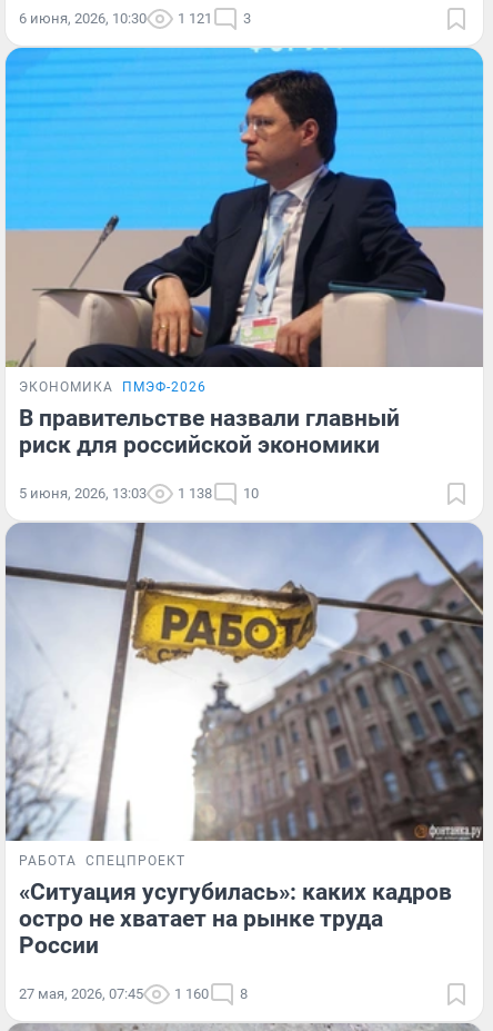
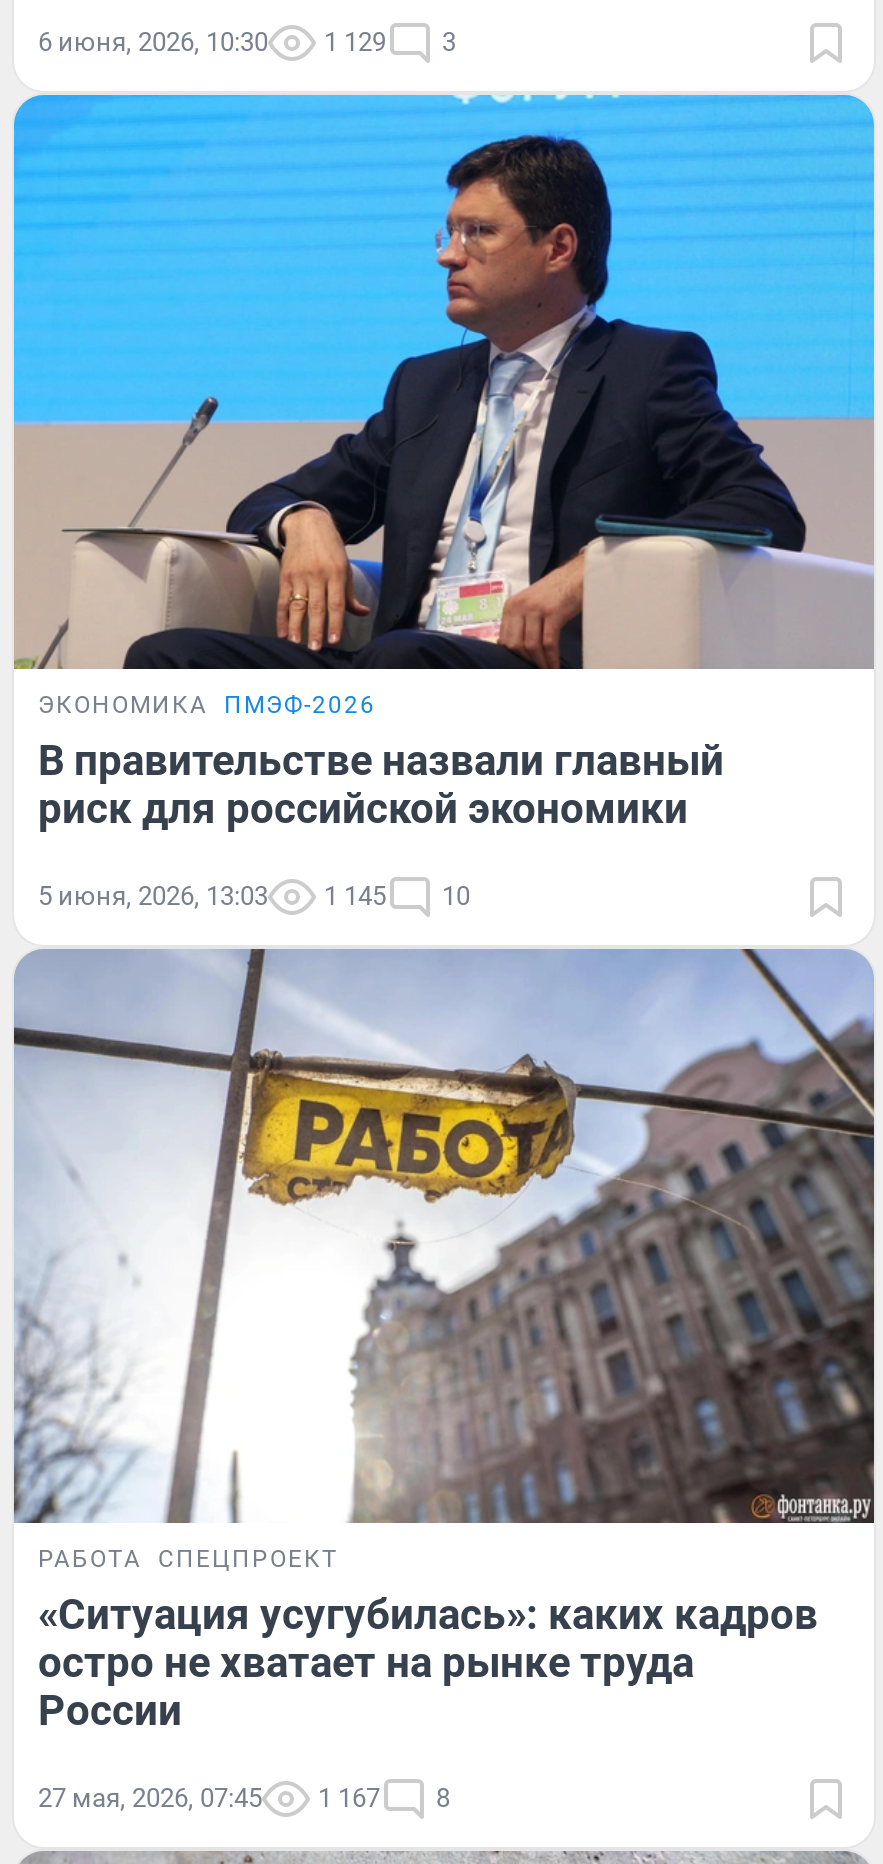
[178,10,212,27] 1 121 -> [324,28,386,58] 1 129
[19,484,259,501] 5 июня, 2026, 13:03 1 138 10 -> [38,881,470,911] 5 июня, 2026, 13:03 1 145 10
[19,986,248,1002] 27 мая, 2026, 07:45 1 160 8 -> [38,1783,450,1813] 27 мая, 2026, 07:45 1 167 8

